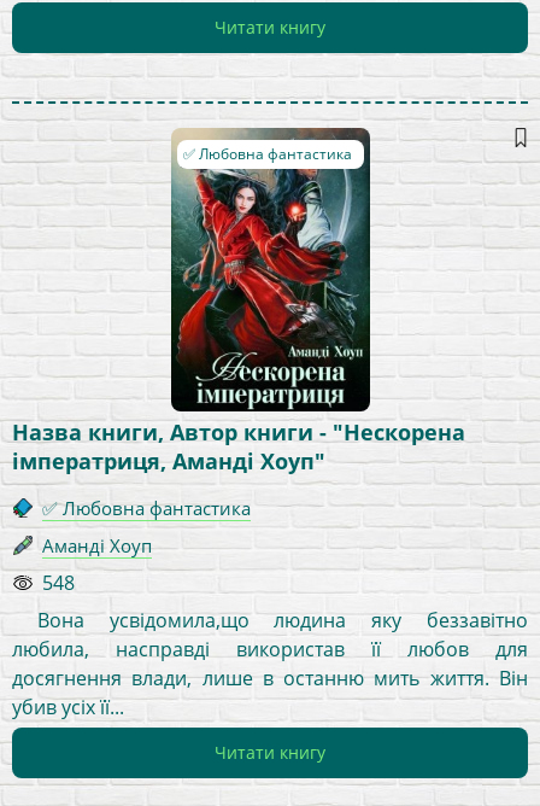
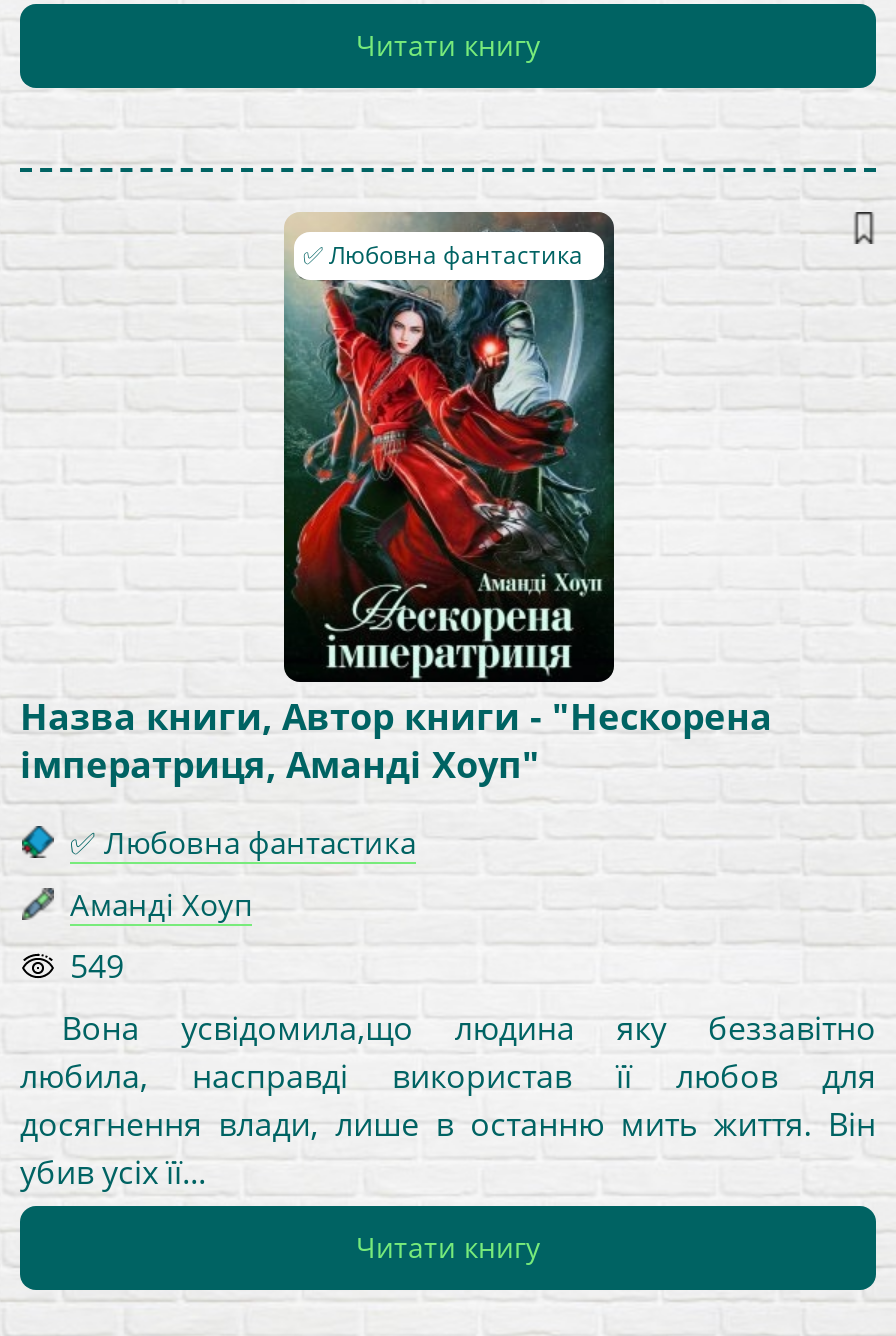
[42,569,75,596] 548 -> [70,944,124,988] 549

